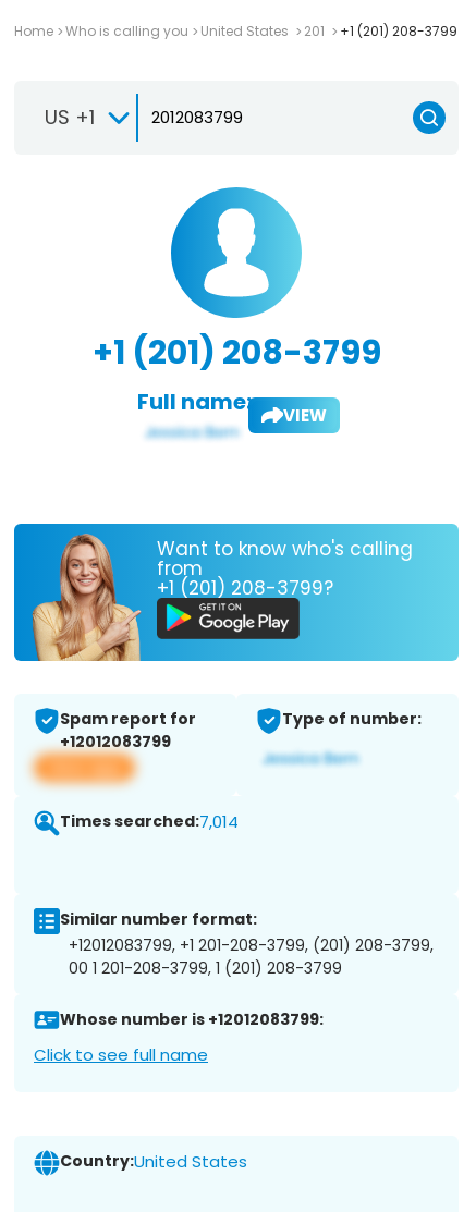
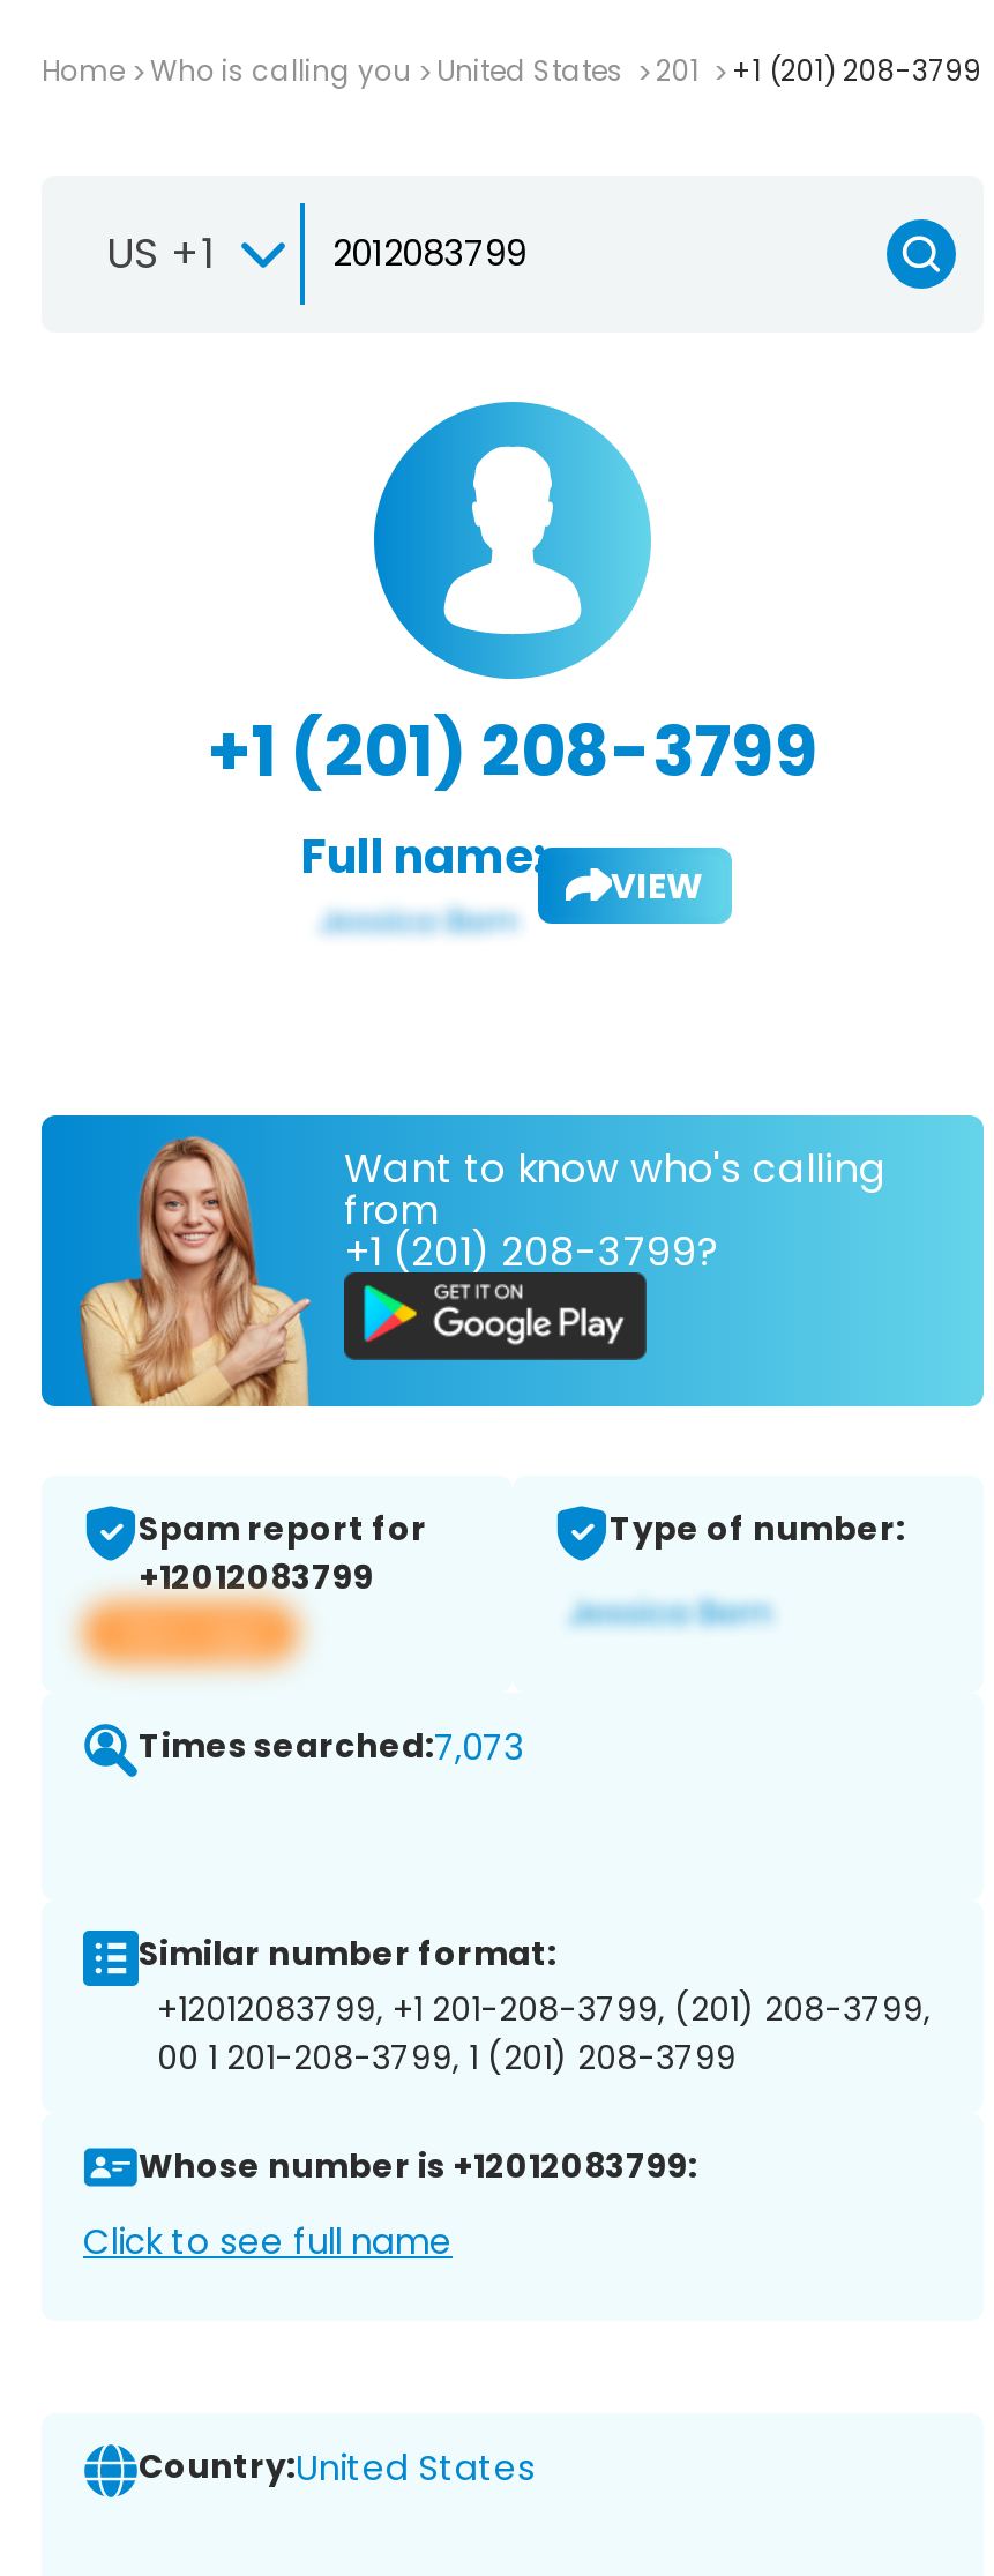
[60,810,239,833] Times searched:7,014 -> [139,1723,524,1771] Times searched:7,073

